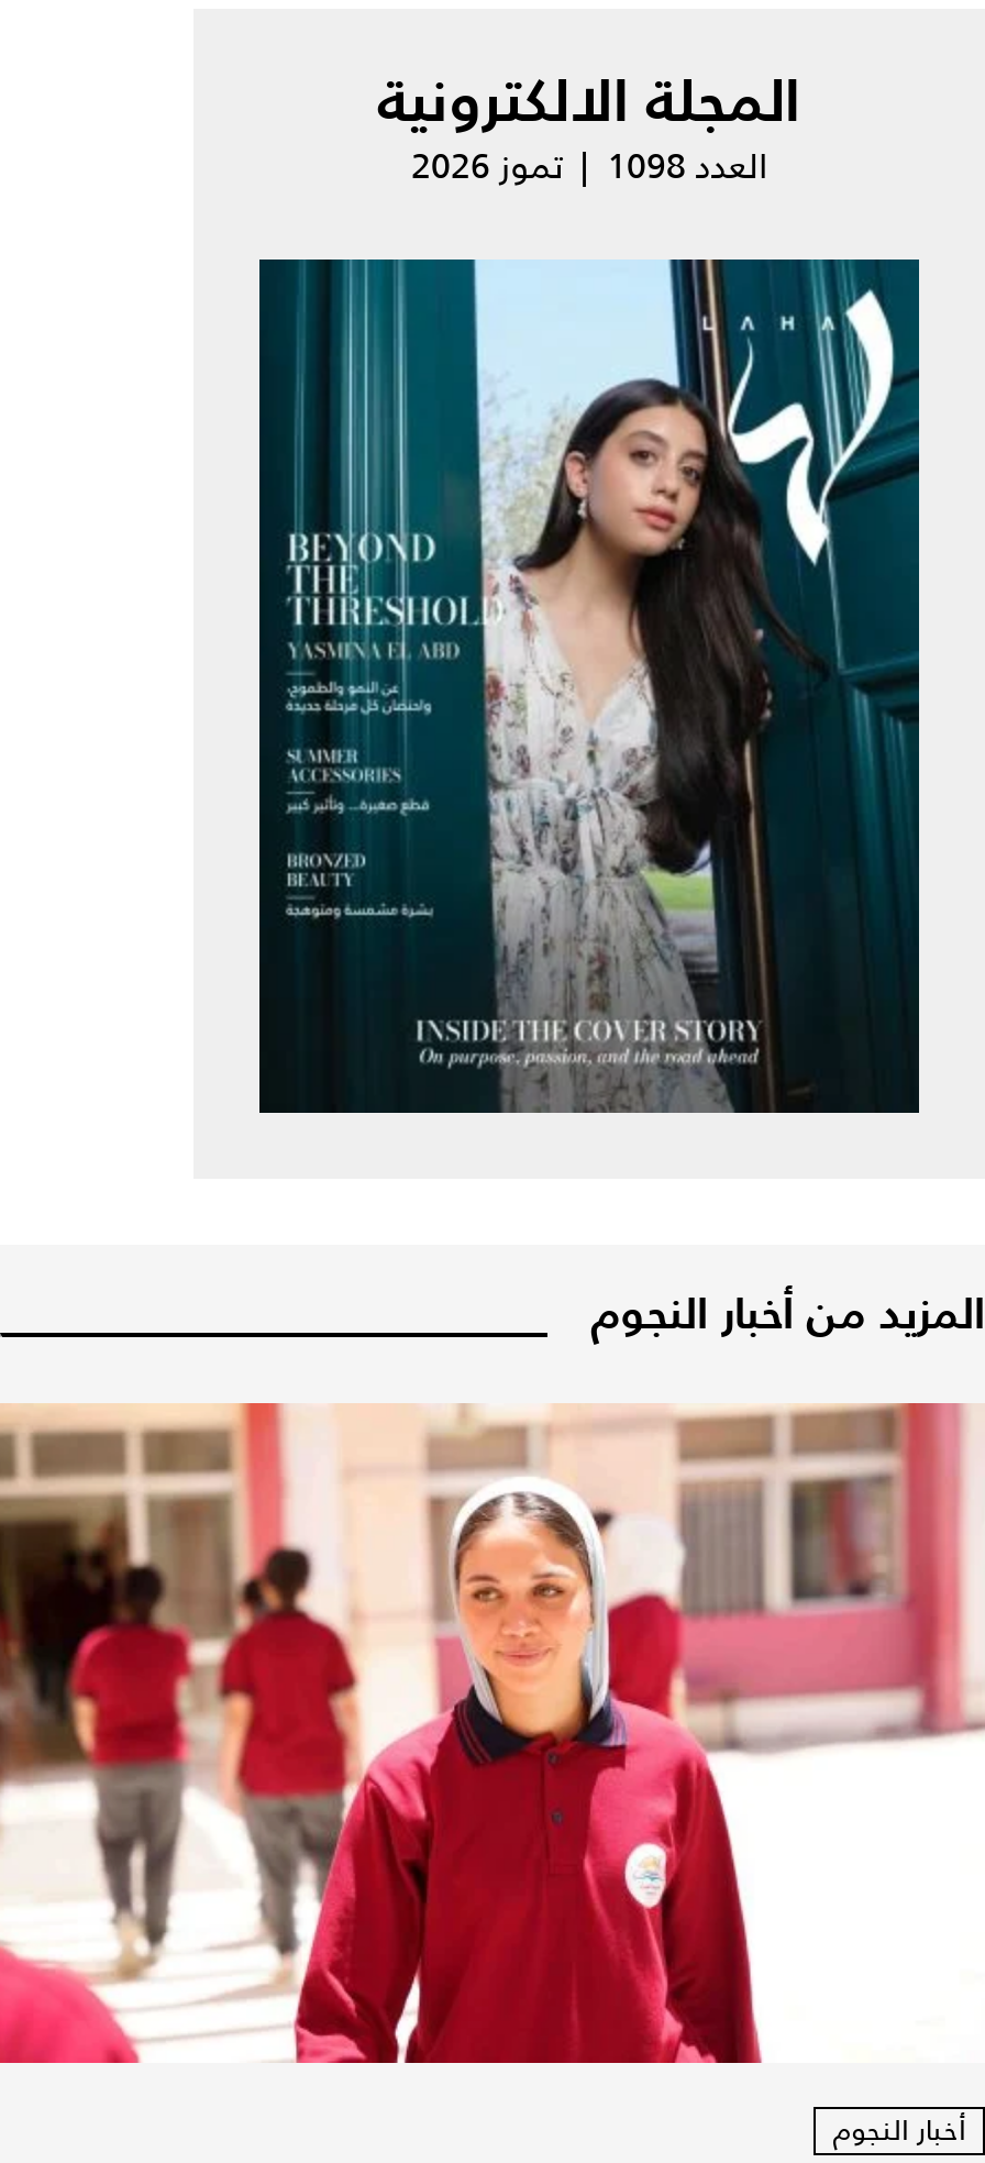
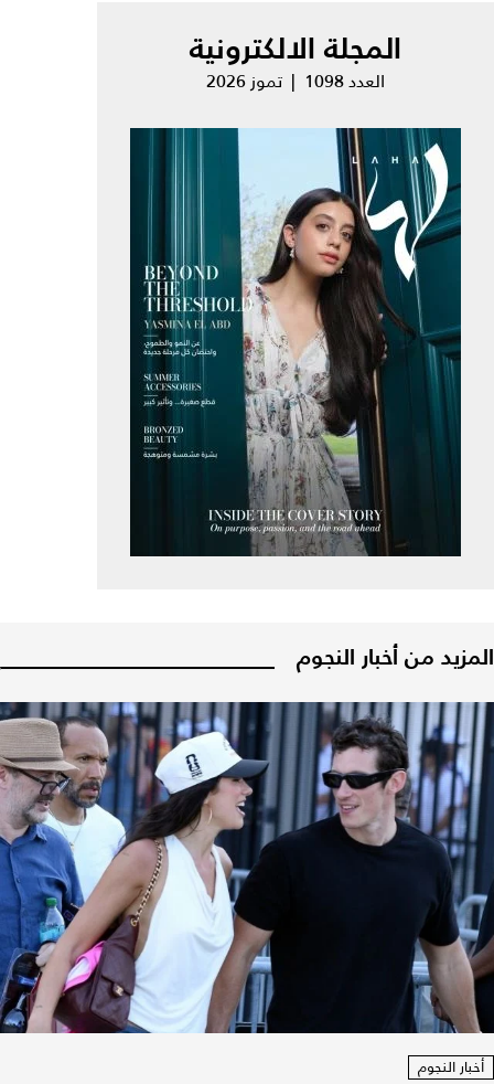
[7,1402,978,2066] [image] -> [3,701,491,1034] [image]

